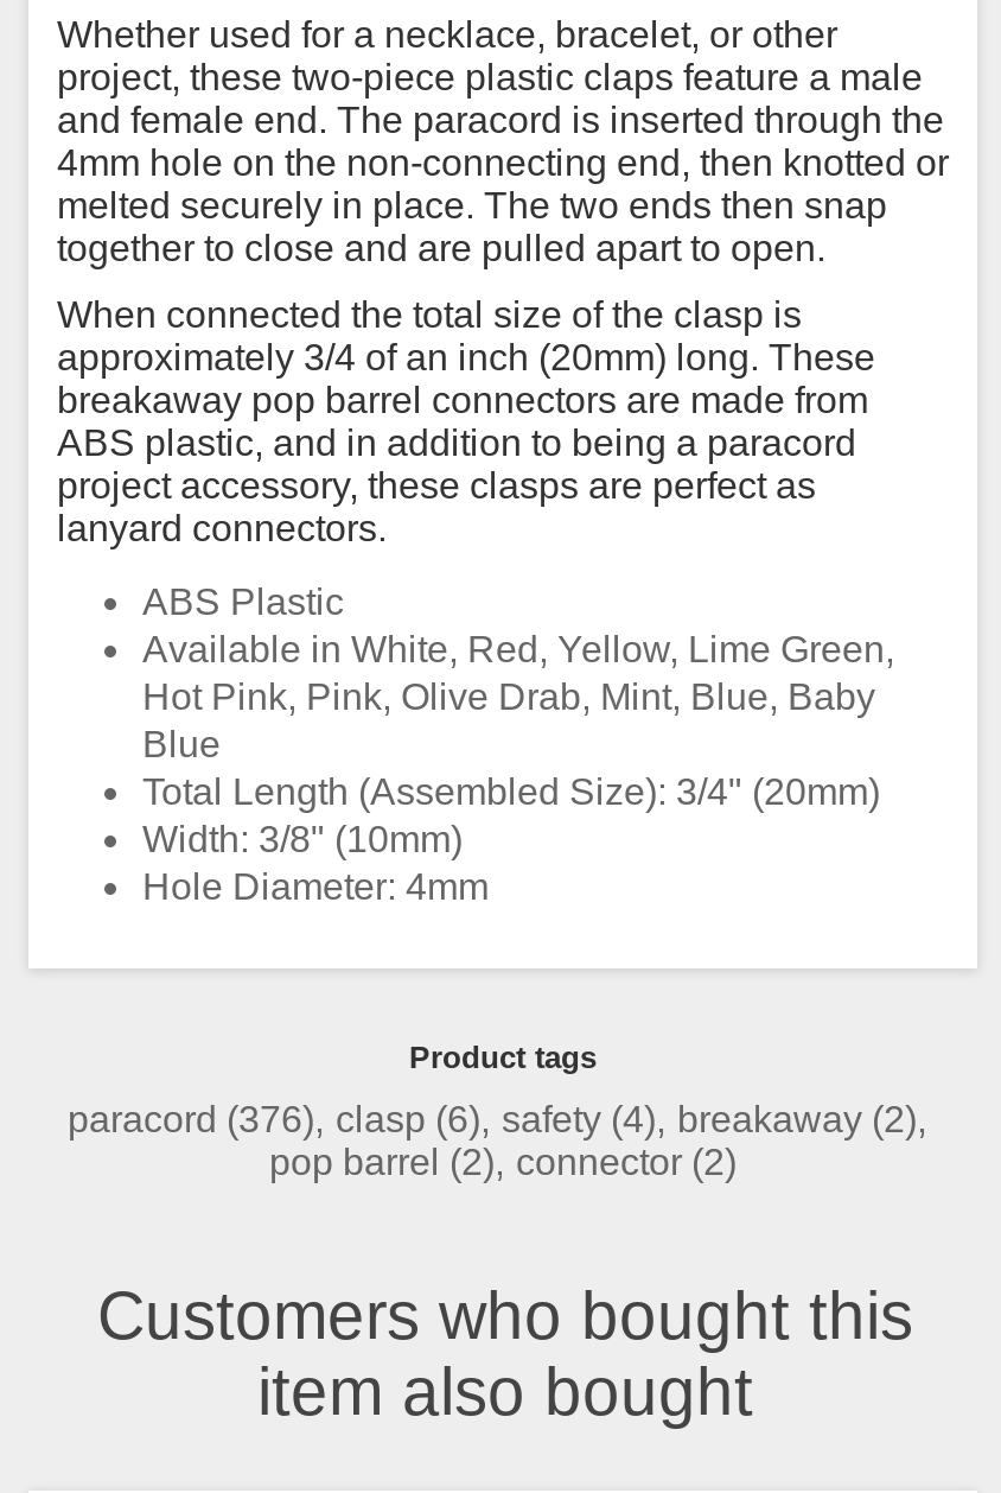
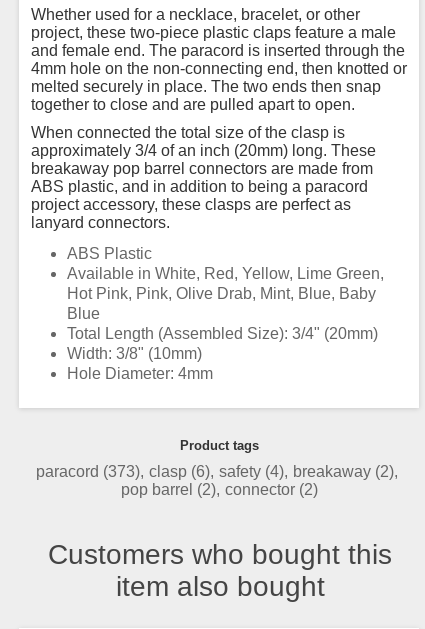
[68,1098,926,1138] paracord (376), clasp (6), safety (4), breakaway (2), -> [35,463,397,480] paracord (373), clasp (6), safety (4), breakaway (2),

